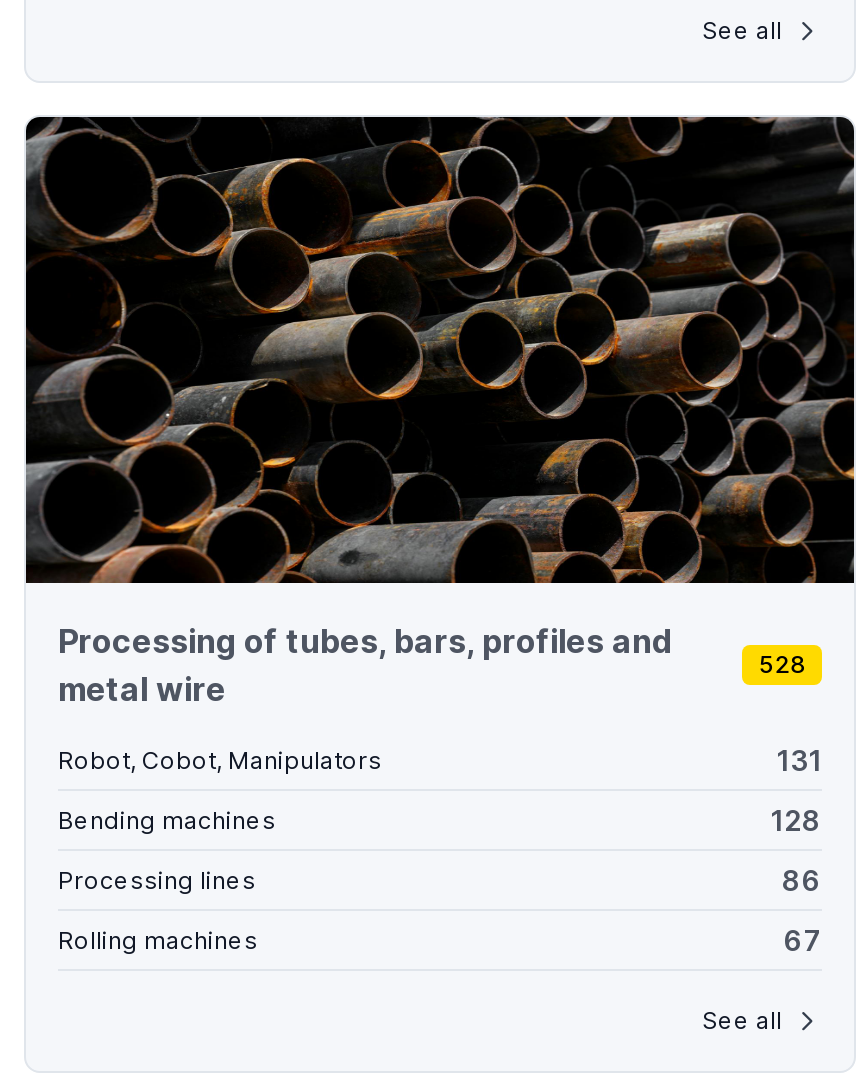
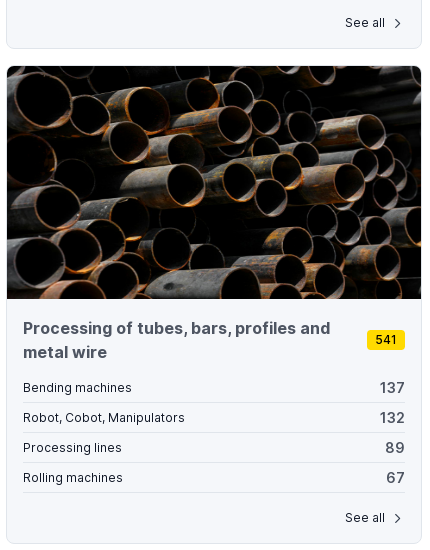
[758,649,822,777] 528 | 131 -> [375,332,397,347] 541
moved [58,744,382,774] -> [23,410,185,425]: Robot, Cobot, Manipulators
moved [58,804,276,834] -> [23,380,132,395]: Bending machines
[770,803,822,837] 128 -> [380,379,405,426] 137 | 132
[782,863,822,897] 86 -> [385,439,405,456] 89

